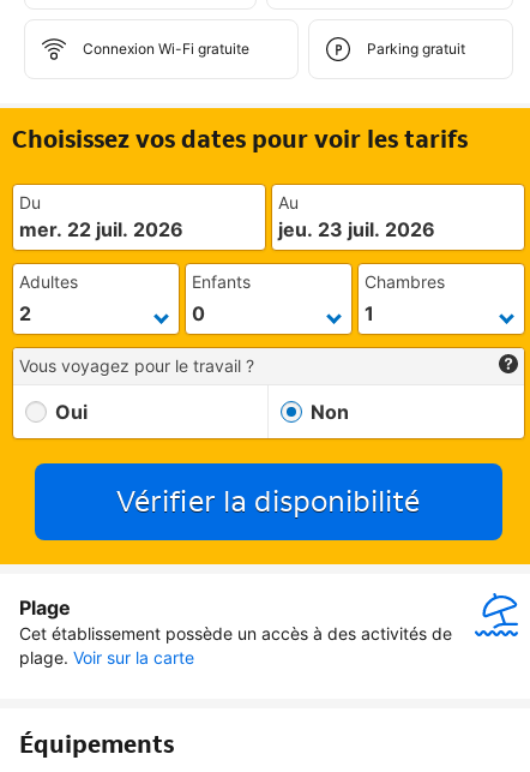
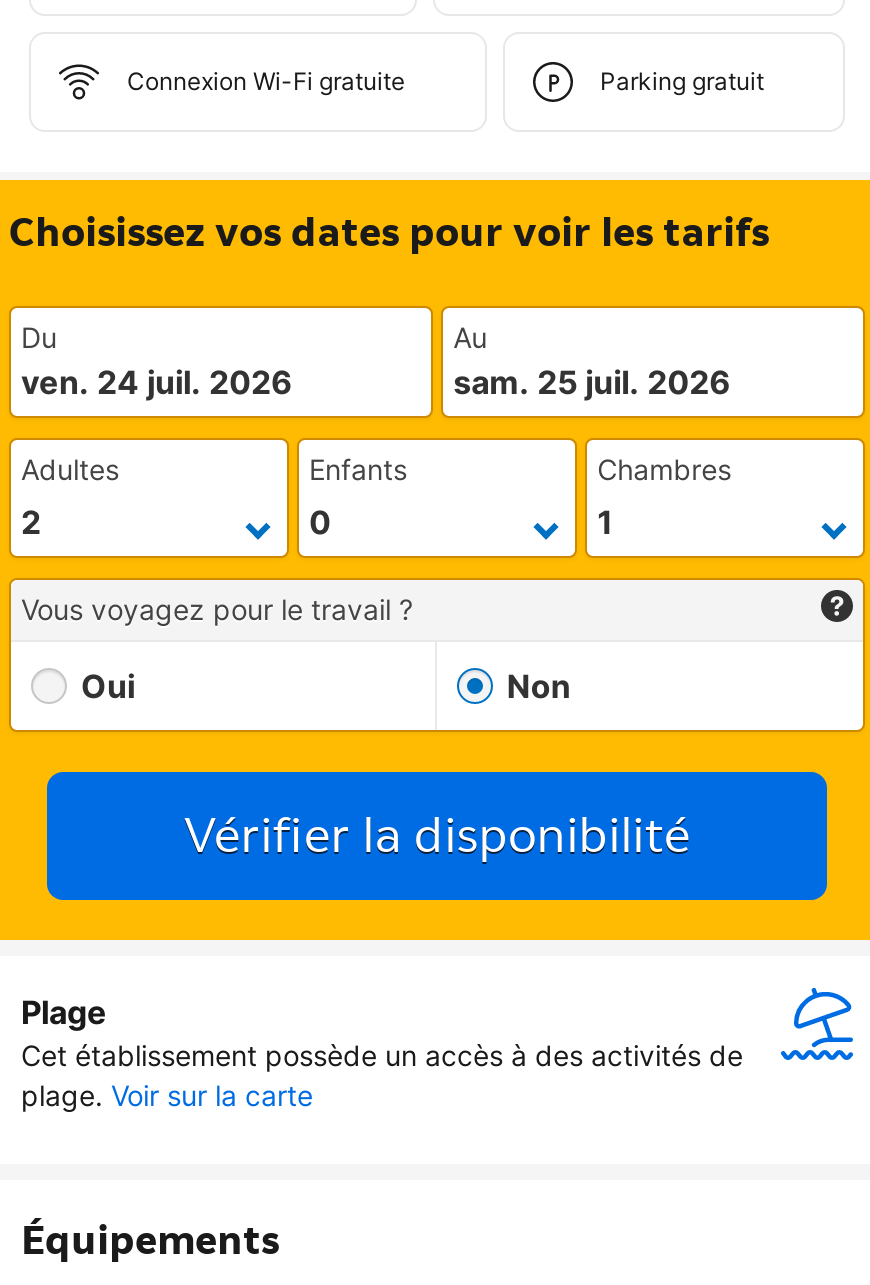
[19,217,183,241] mer. 22 juil. 2026 -> [21,362,293,402] ven. 24 juil. 2026
[278,217,435,241] jeu. 23 juil. 2026 -> [453,362,731,402] sam. 25 juil. 2026

